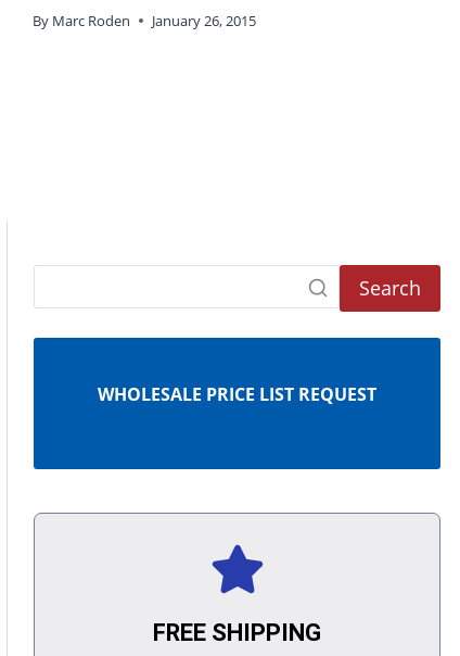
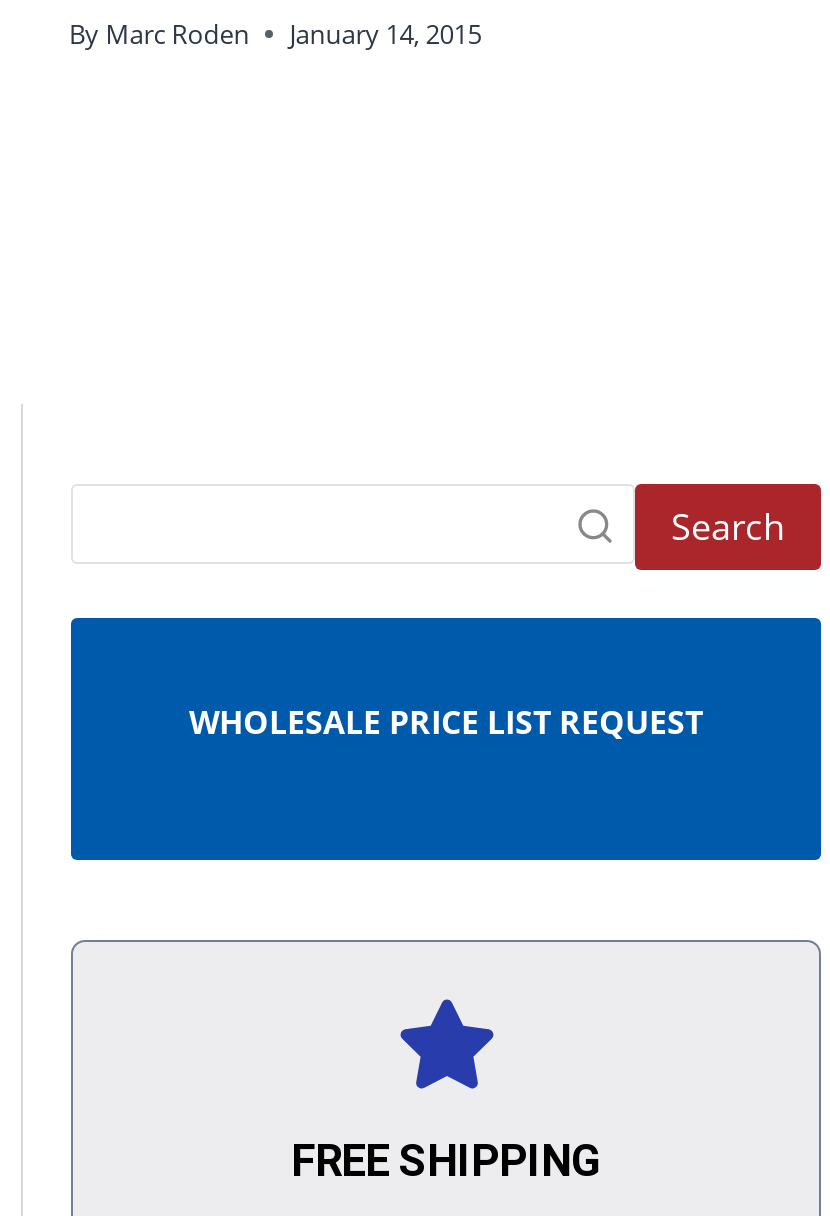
[33,11,256,31] By Marc Roden January 26, 2015 -> [69,16,481,52] By Marc Roden January 14, 2015

